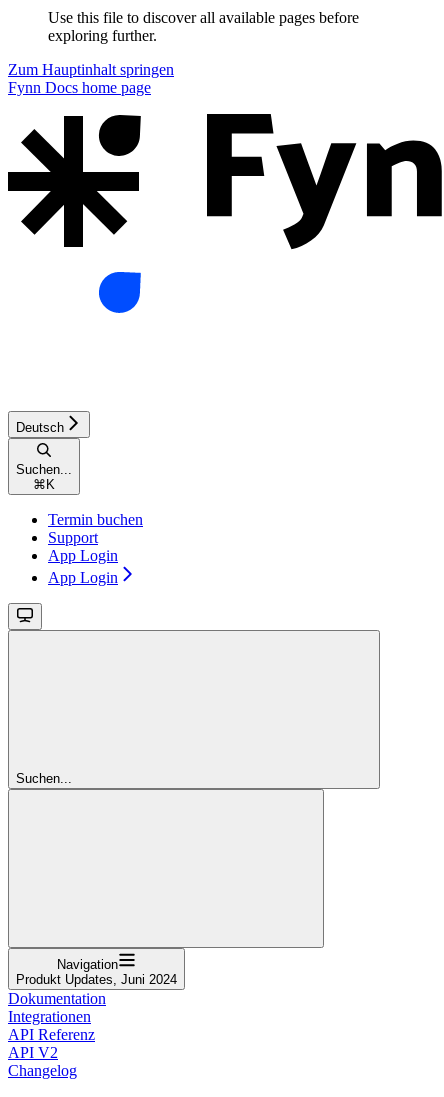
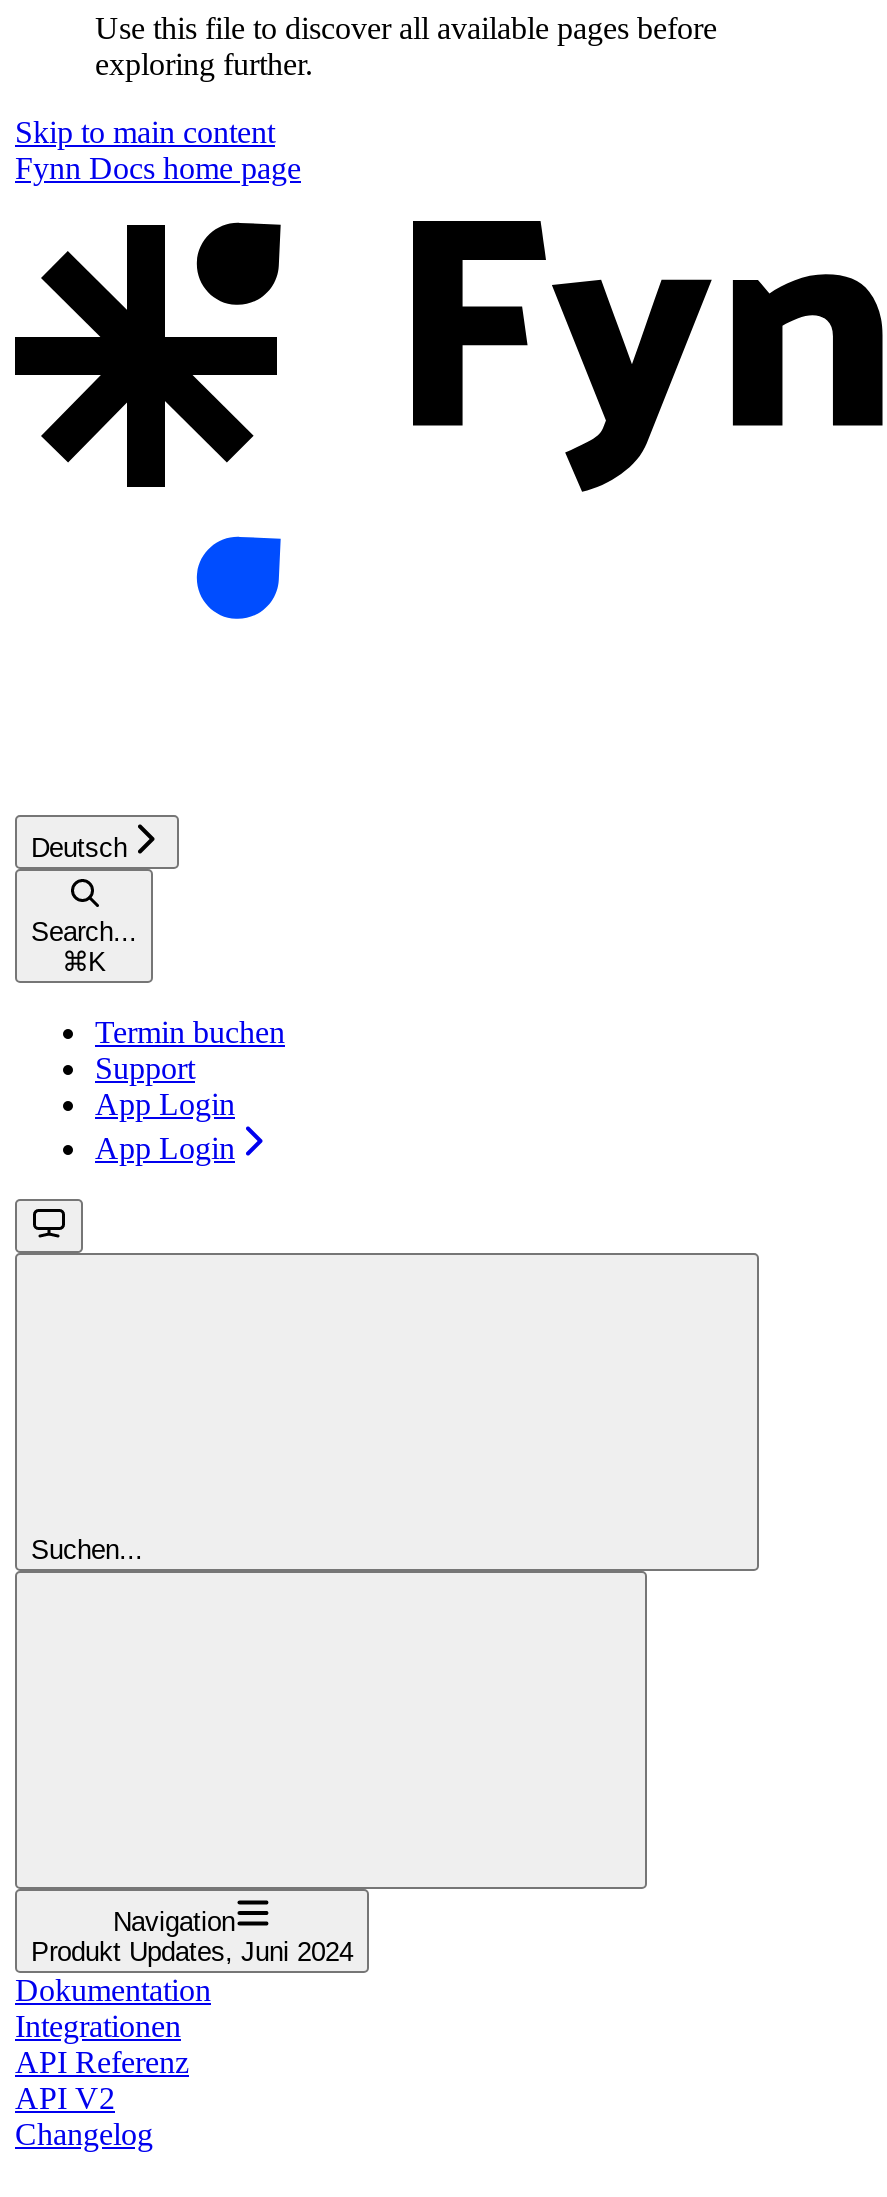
[8,61,174,78] Zum Hauptinhalt springen -> [15,115,275,149] Skip to main content
[16,462,72,477] Suchen... -> [31,917,137,947] Search...

